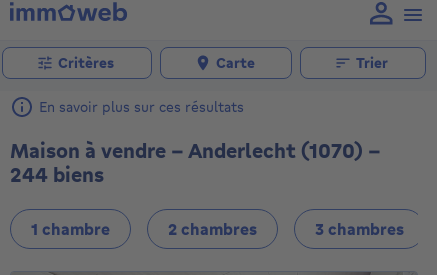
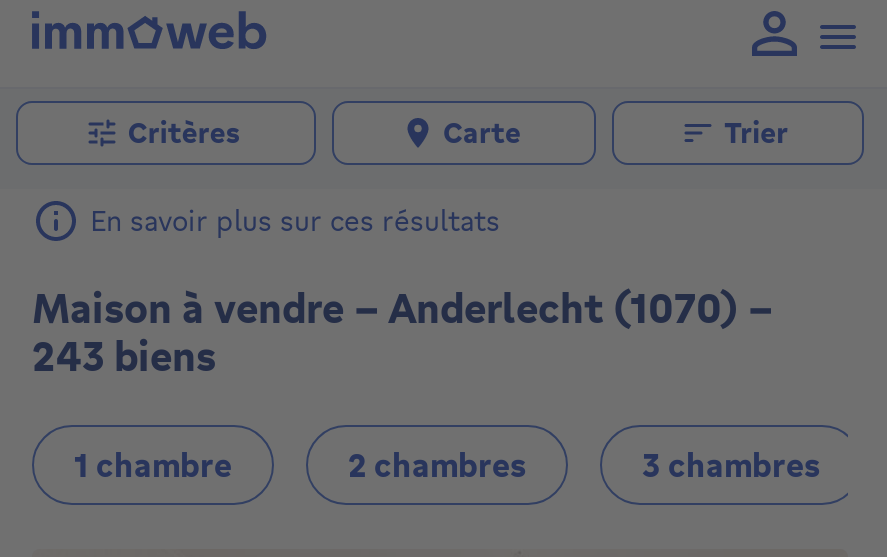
[10,161,104,188] 244 biens -> [32,329,216,383] 243 biens

